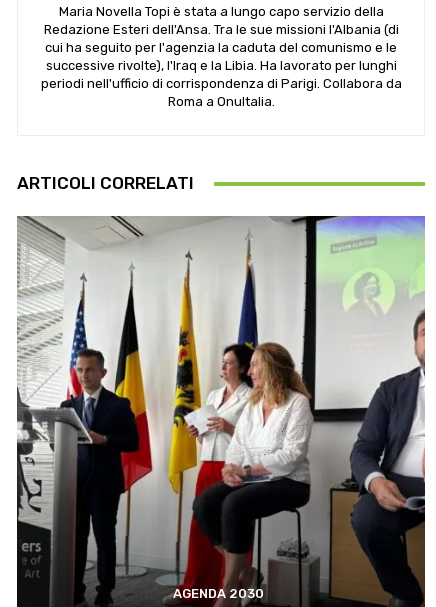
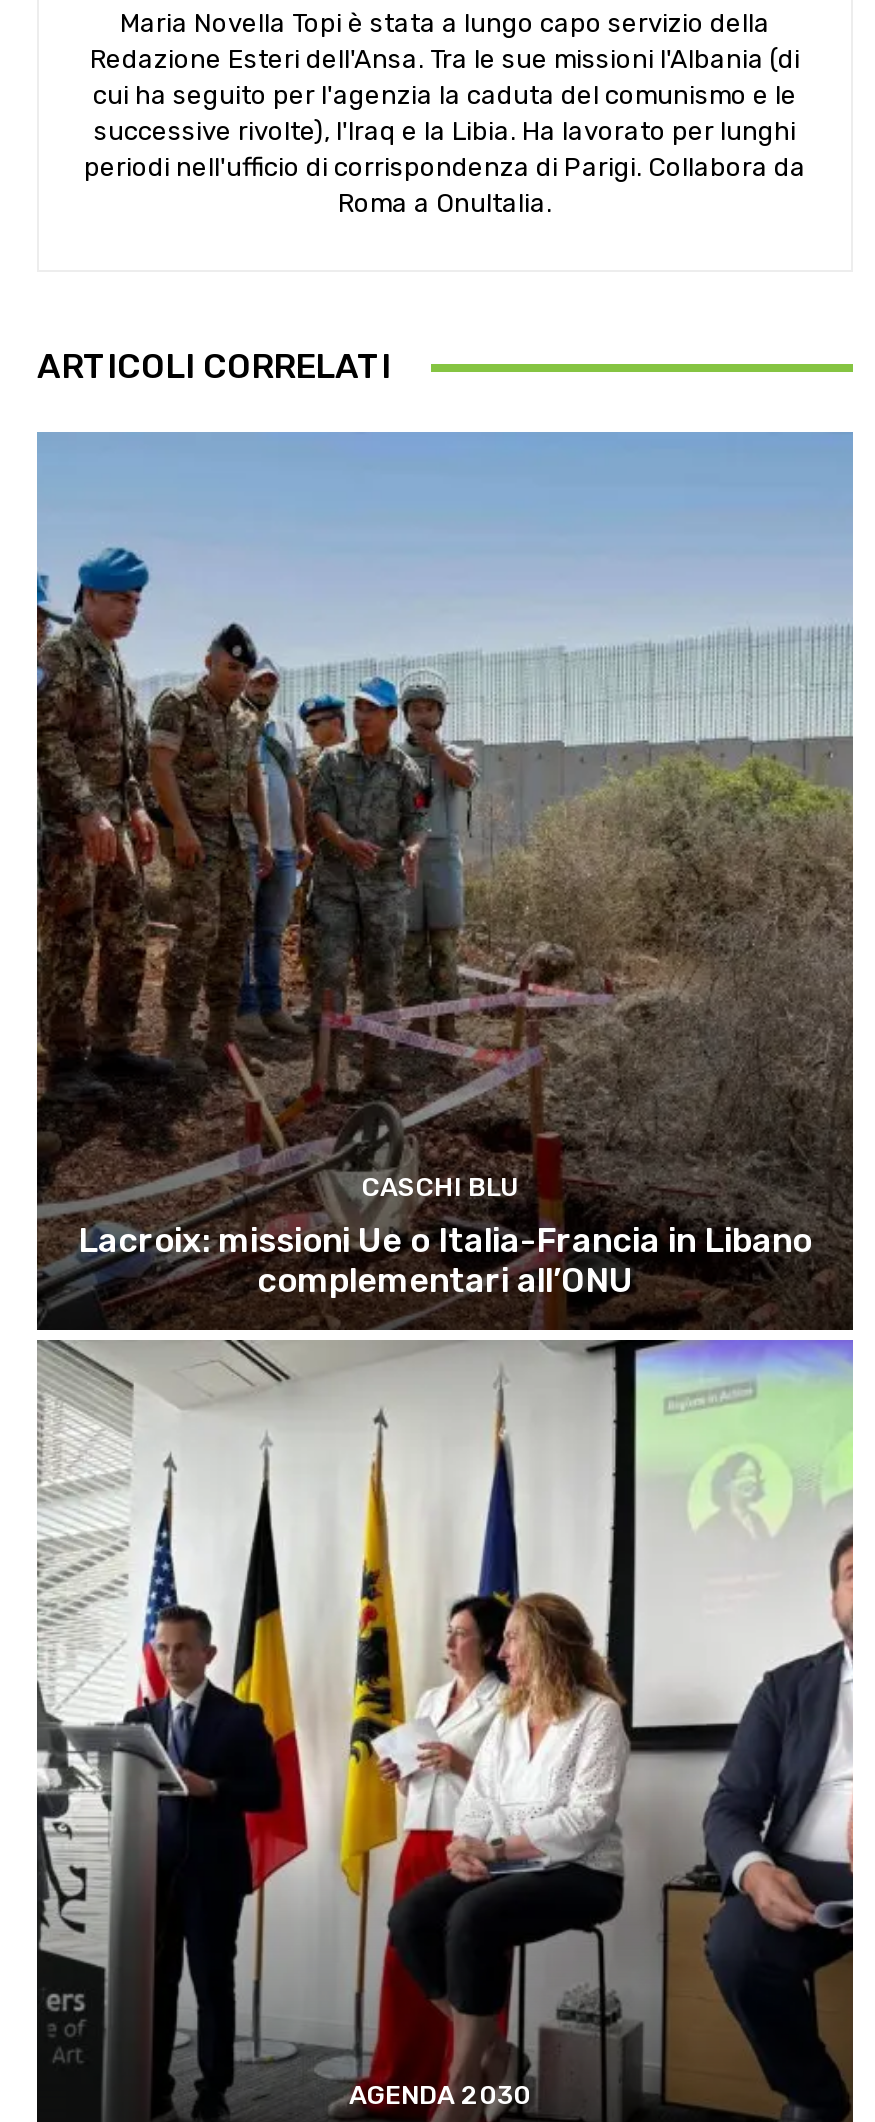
none -> [35,430,855,1332] [image] | CASCHI BLU | Lacroix: missioni Ue o Italia-Francia in Libano | complementari all’ONU

